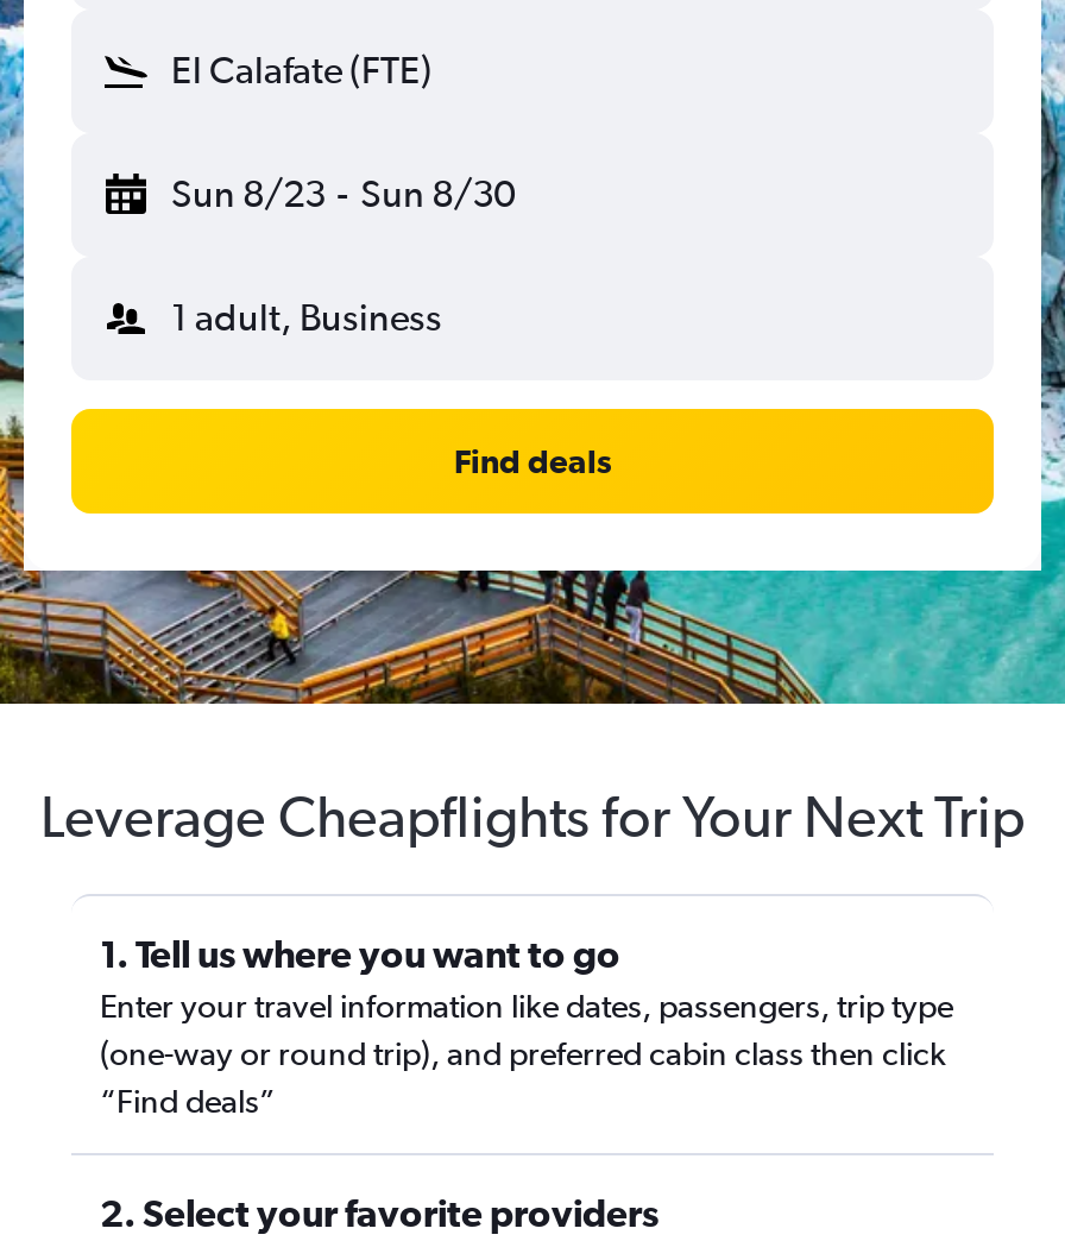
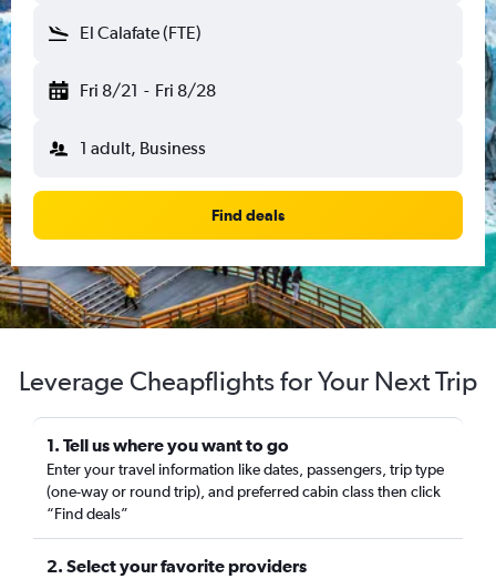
[171,171,515,216] Sun 8/23 - Sun 8/30 -> [80,80,215,101] Fri 8/21 - Fri 8/28

